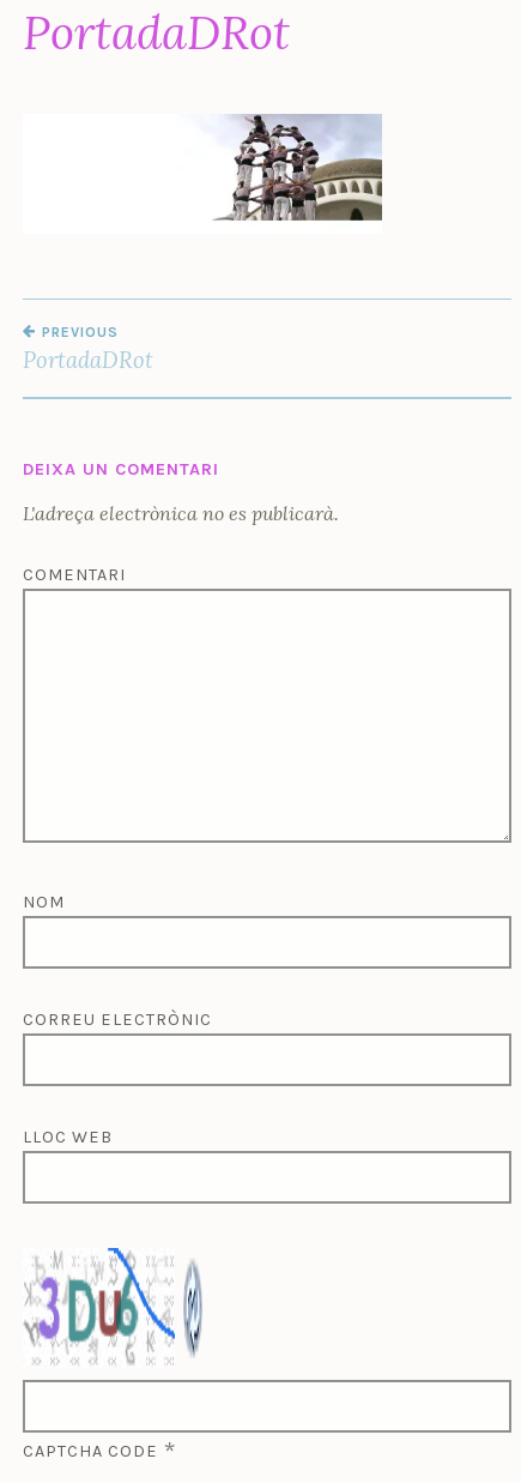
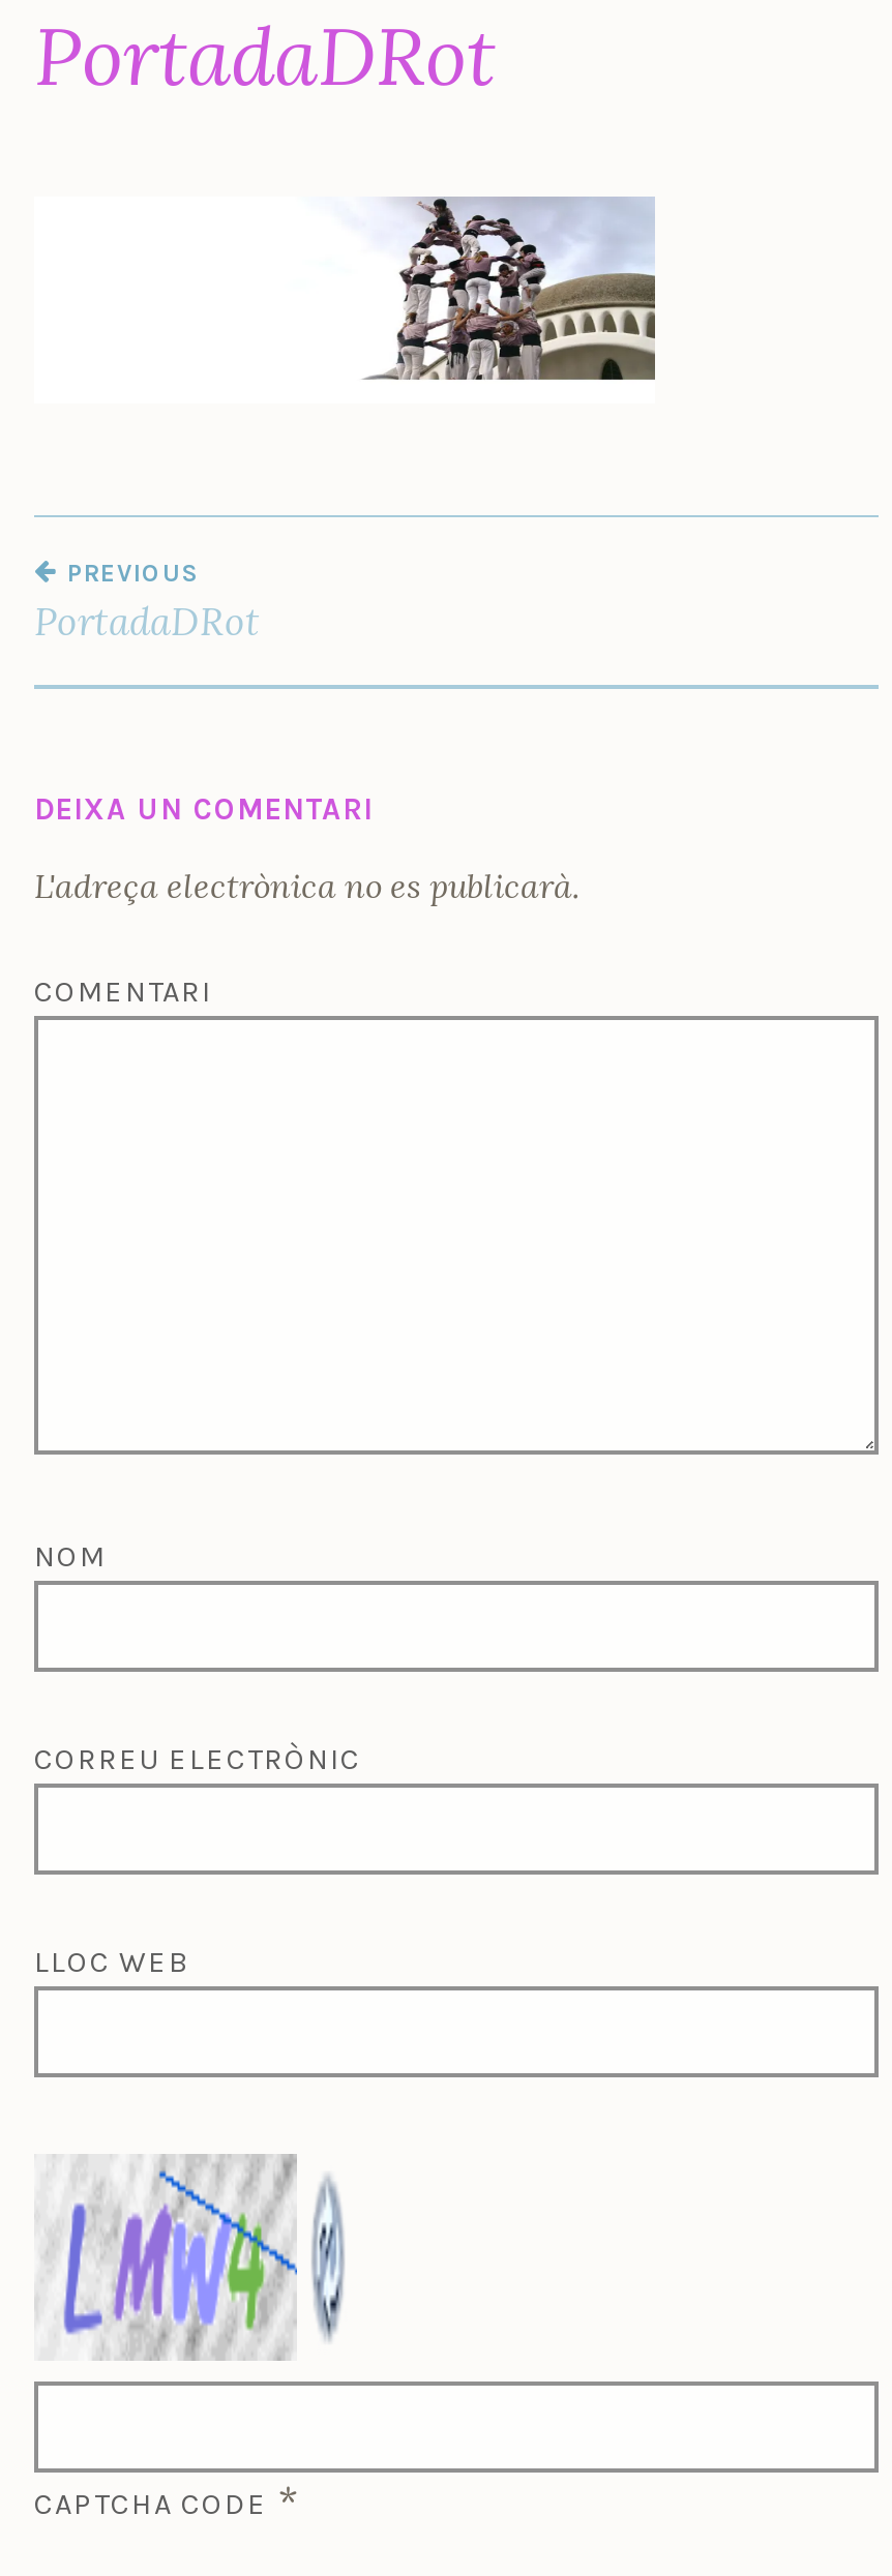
[24,1247,176,1367] [image] -> [34,2152,299,2361] [image]

